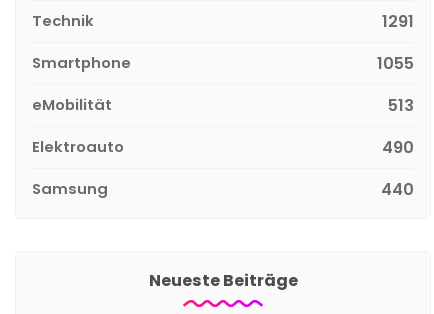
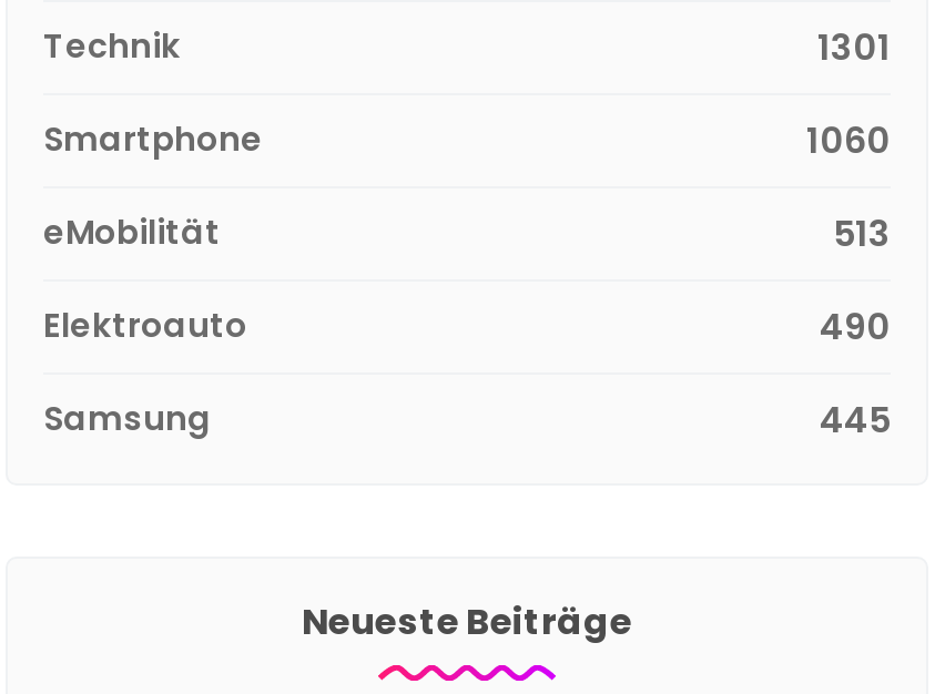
[382,10,414,33] 1291 -> [817,22,891,73] 1301
[377,52,414,75] 1055 -> [806,116,891,167] 1060
[381,178,414,201] 440 -> [820,395,891,446] 445

